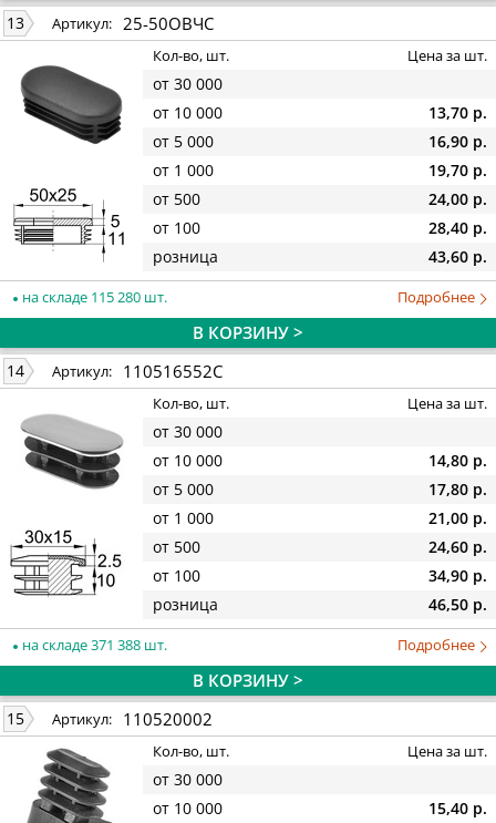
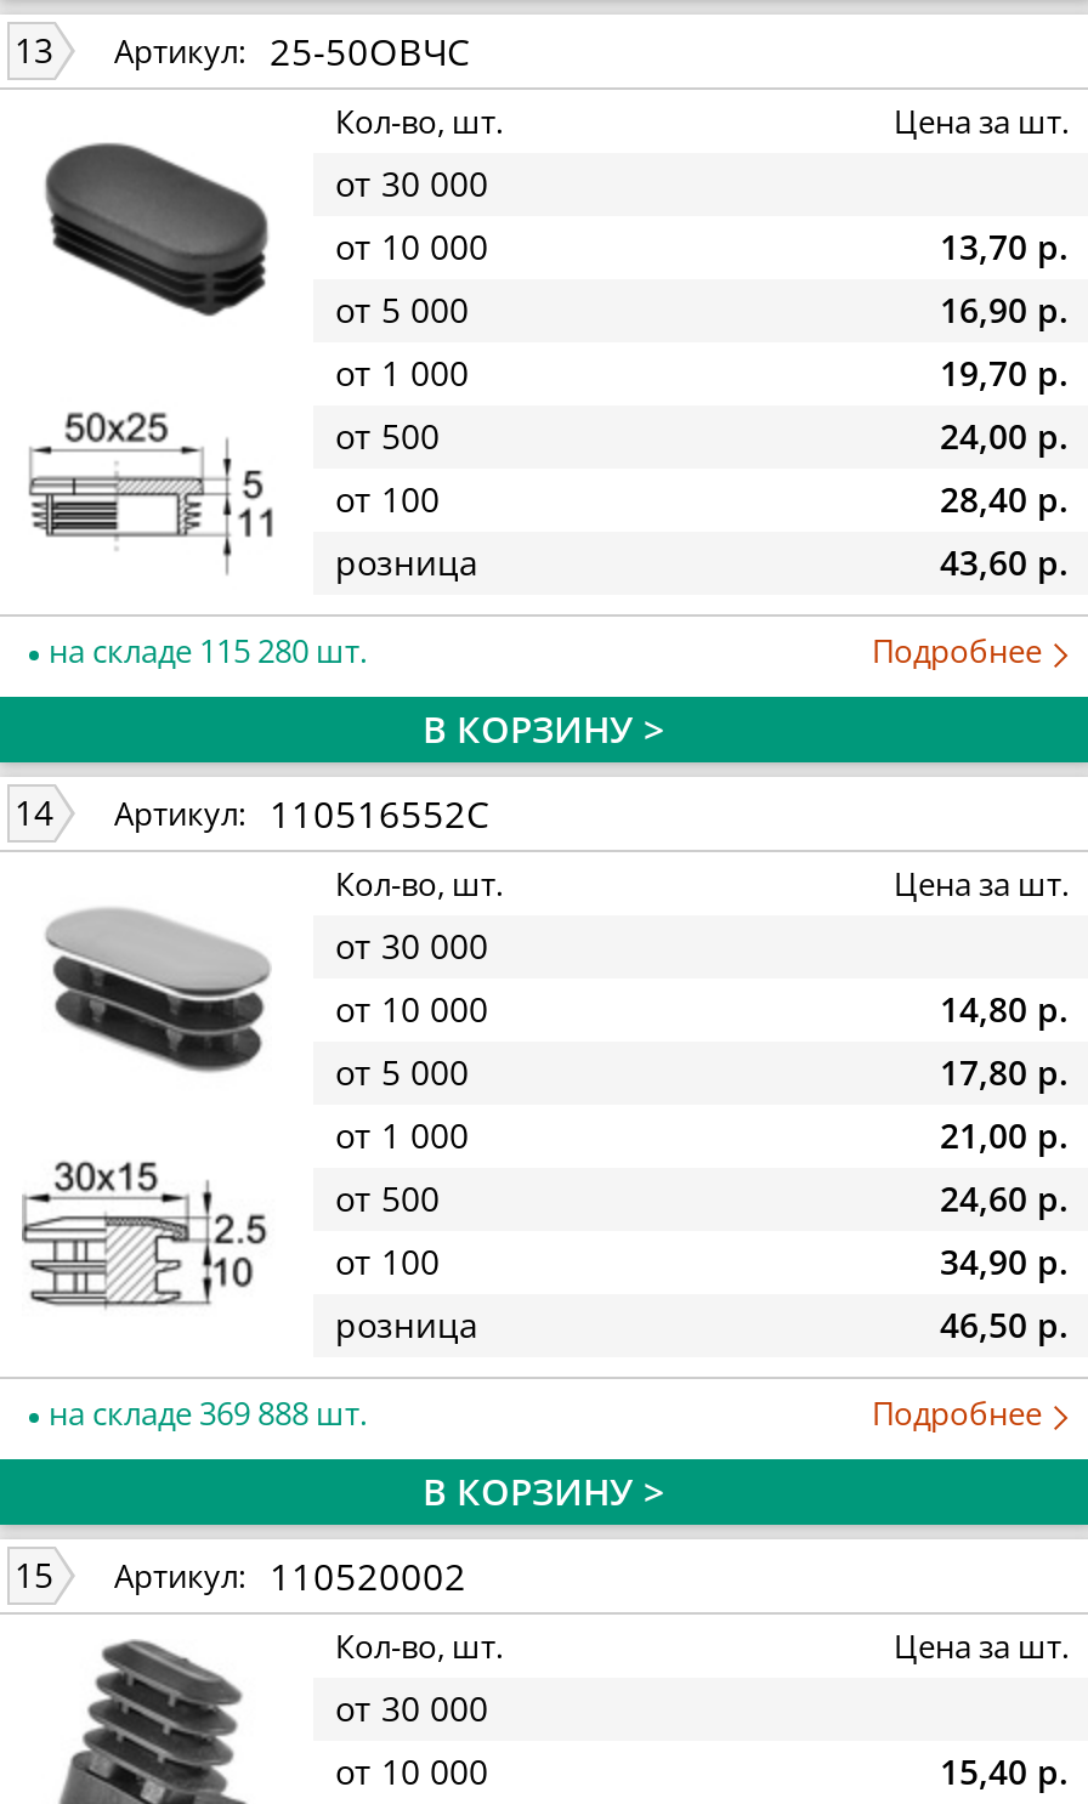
[19,634,167,654] на складе 371 388 шт. -> [41,1391,367,1434] на складе 369 888 шт.

